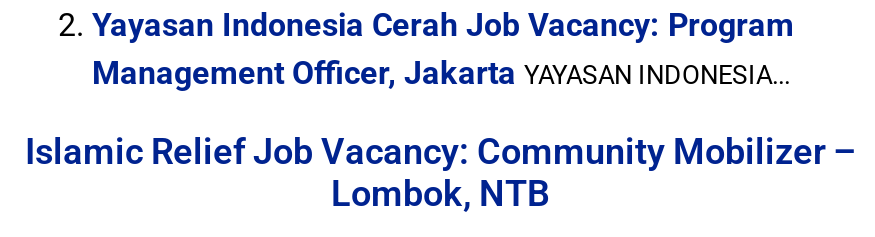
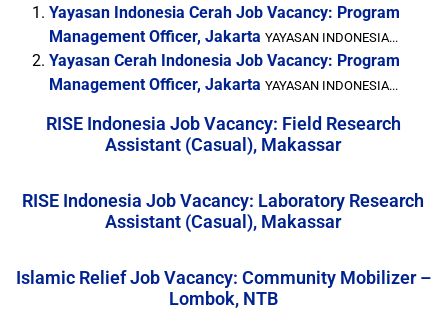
none -> [22,51,424,232] Yayasan Cerah Indonesia Job Vacancy: Program | Management Officer, Jakarta YAYASAN INDONESIA... | RISE Indonesia Job Vacancy: Field Research | Assistant (Casual), Makassar | RISE Indonesia Job Vacancy: Laboratory Research | Assistant (Casual), Makassar

